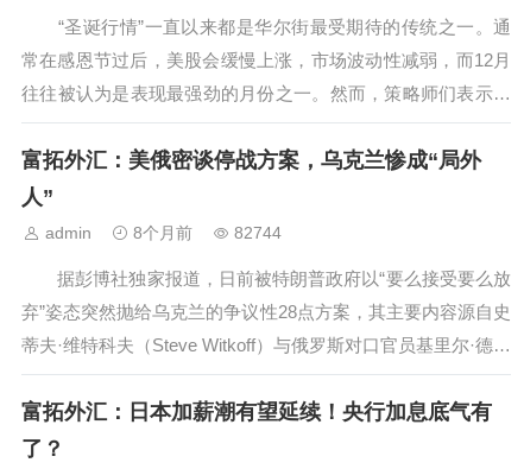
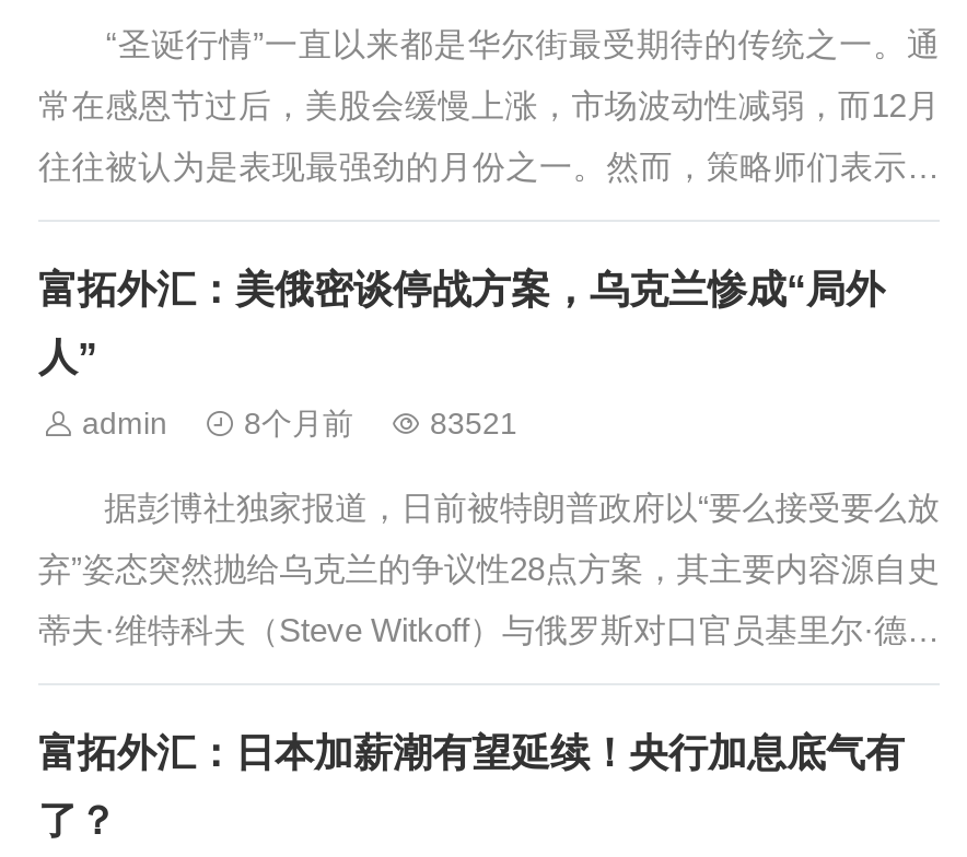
[234,223,282,242] 82744 -> [430,405,517,440] 83521

